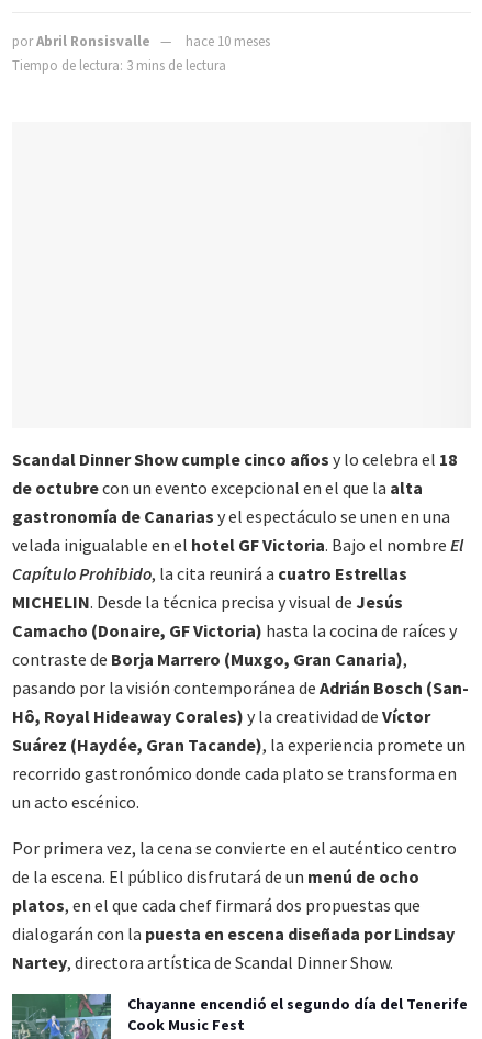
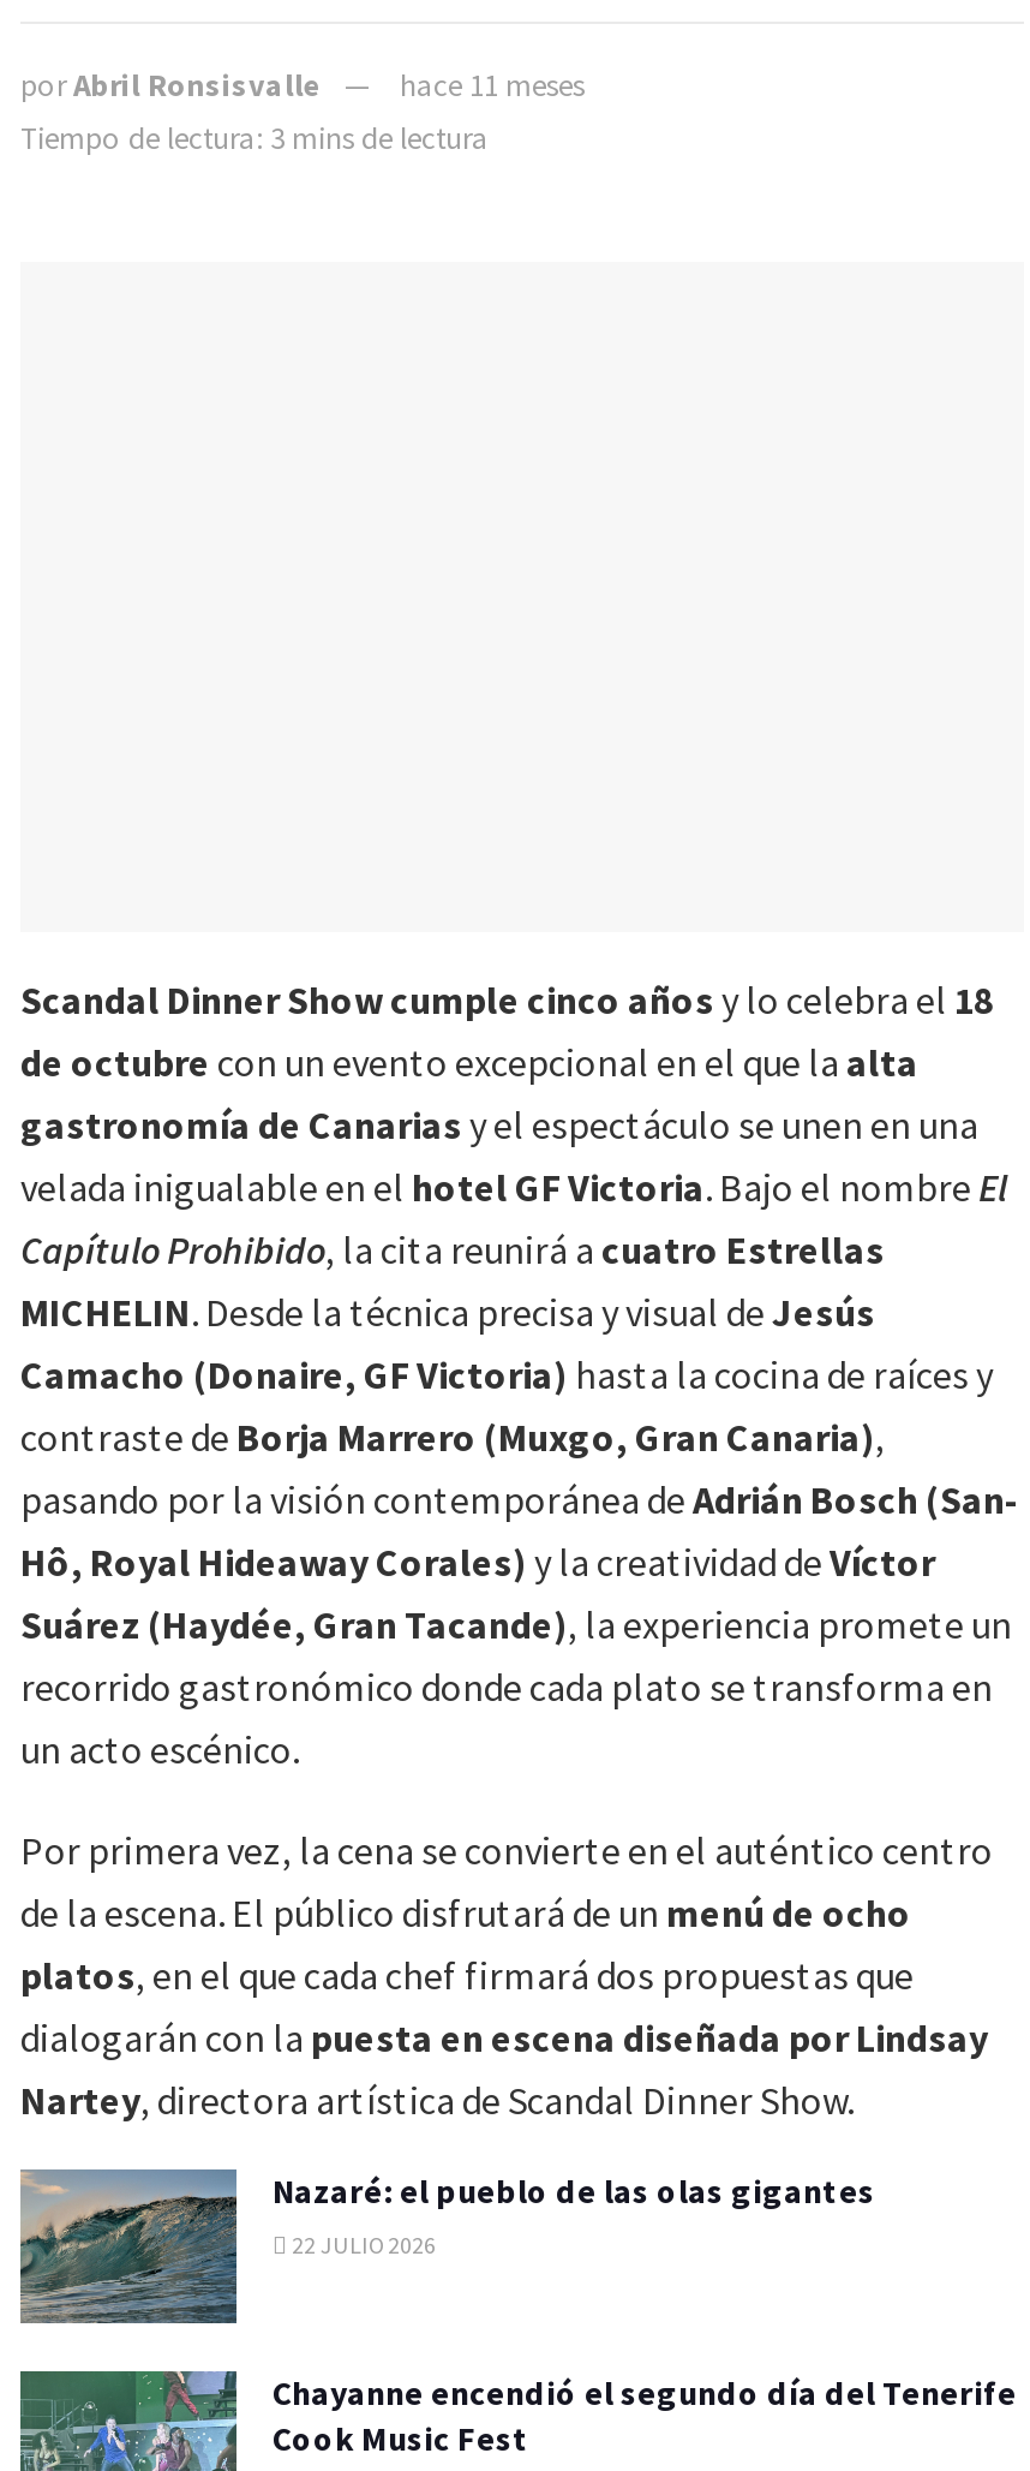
[12,32,270,51] por Abril Ronsisvalle hace 10 meses -> [20,65,585,106] por Abril Ronsisvalle hace 11 meses
none -> [18,2167,875,2326] [image] | Nazaré: el pueblo de las olas gigantes | 22 JULIO 2026

